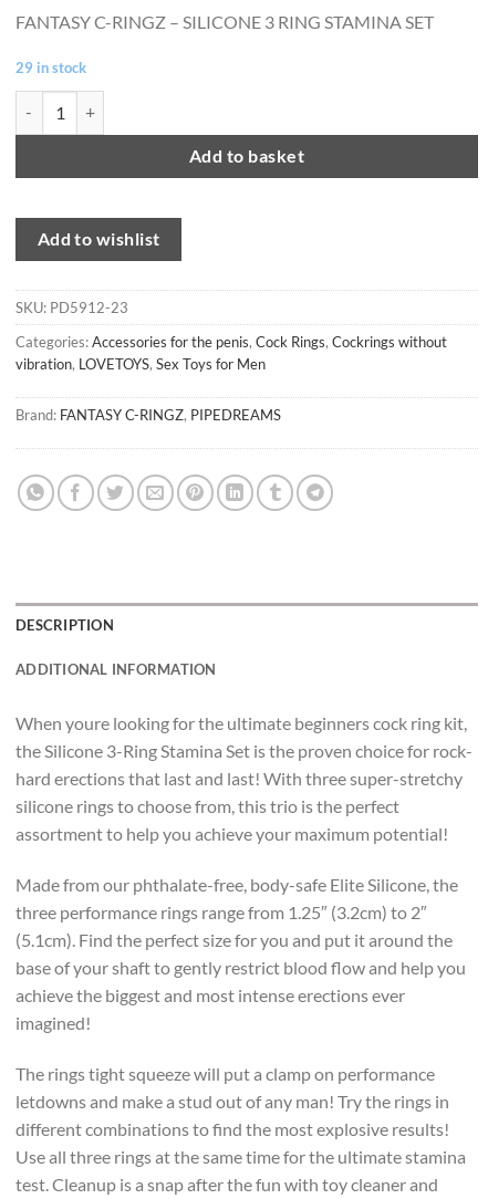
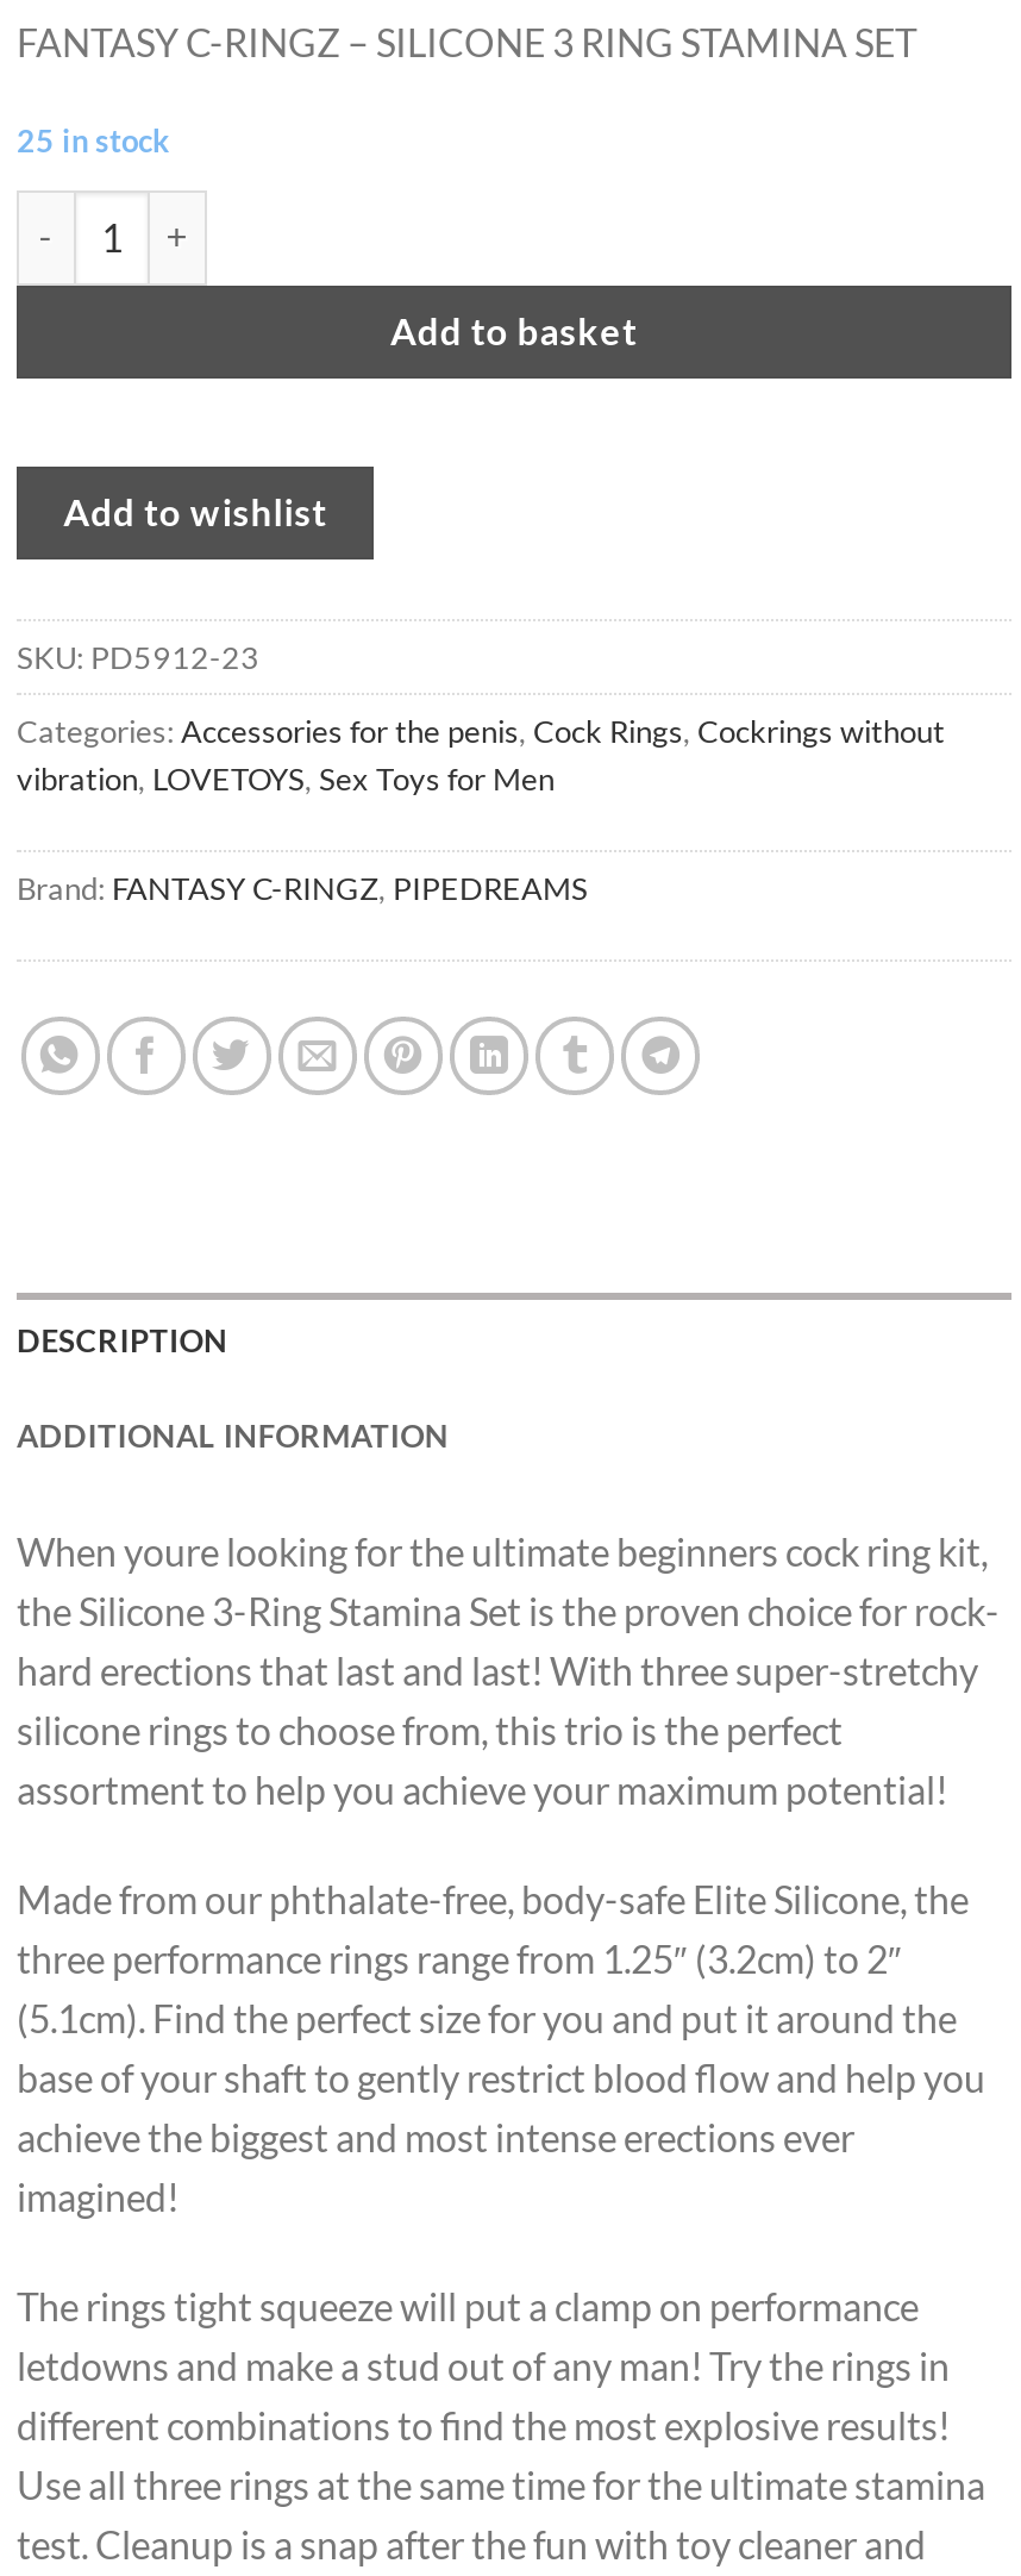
[15,58,86,76] 29 in stock -> [17,121,169,159] 25 in stock

